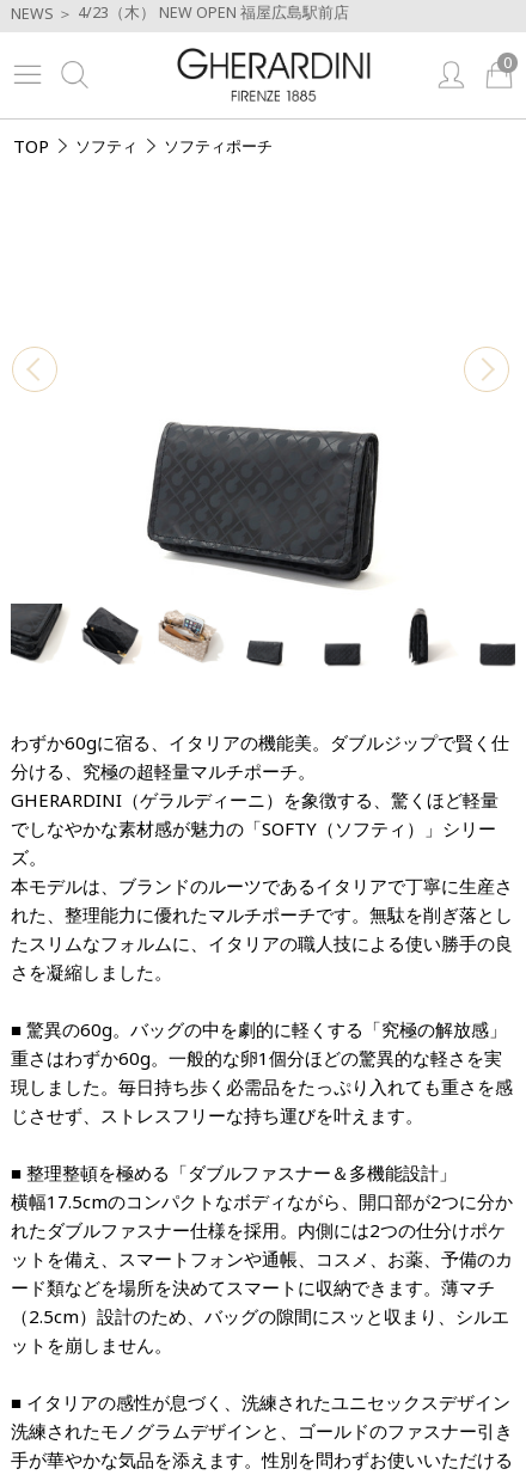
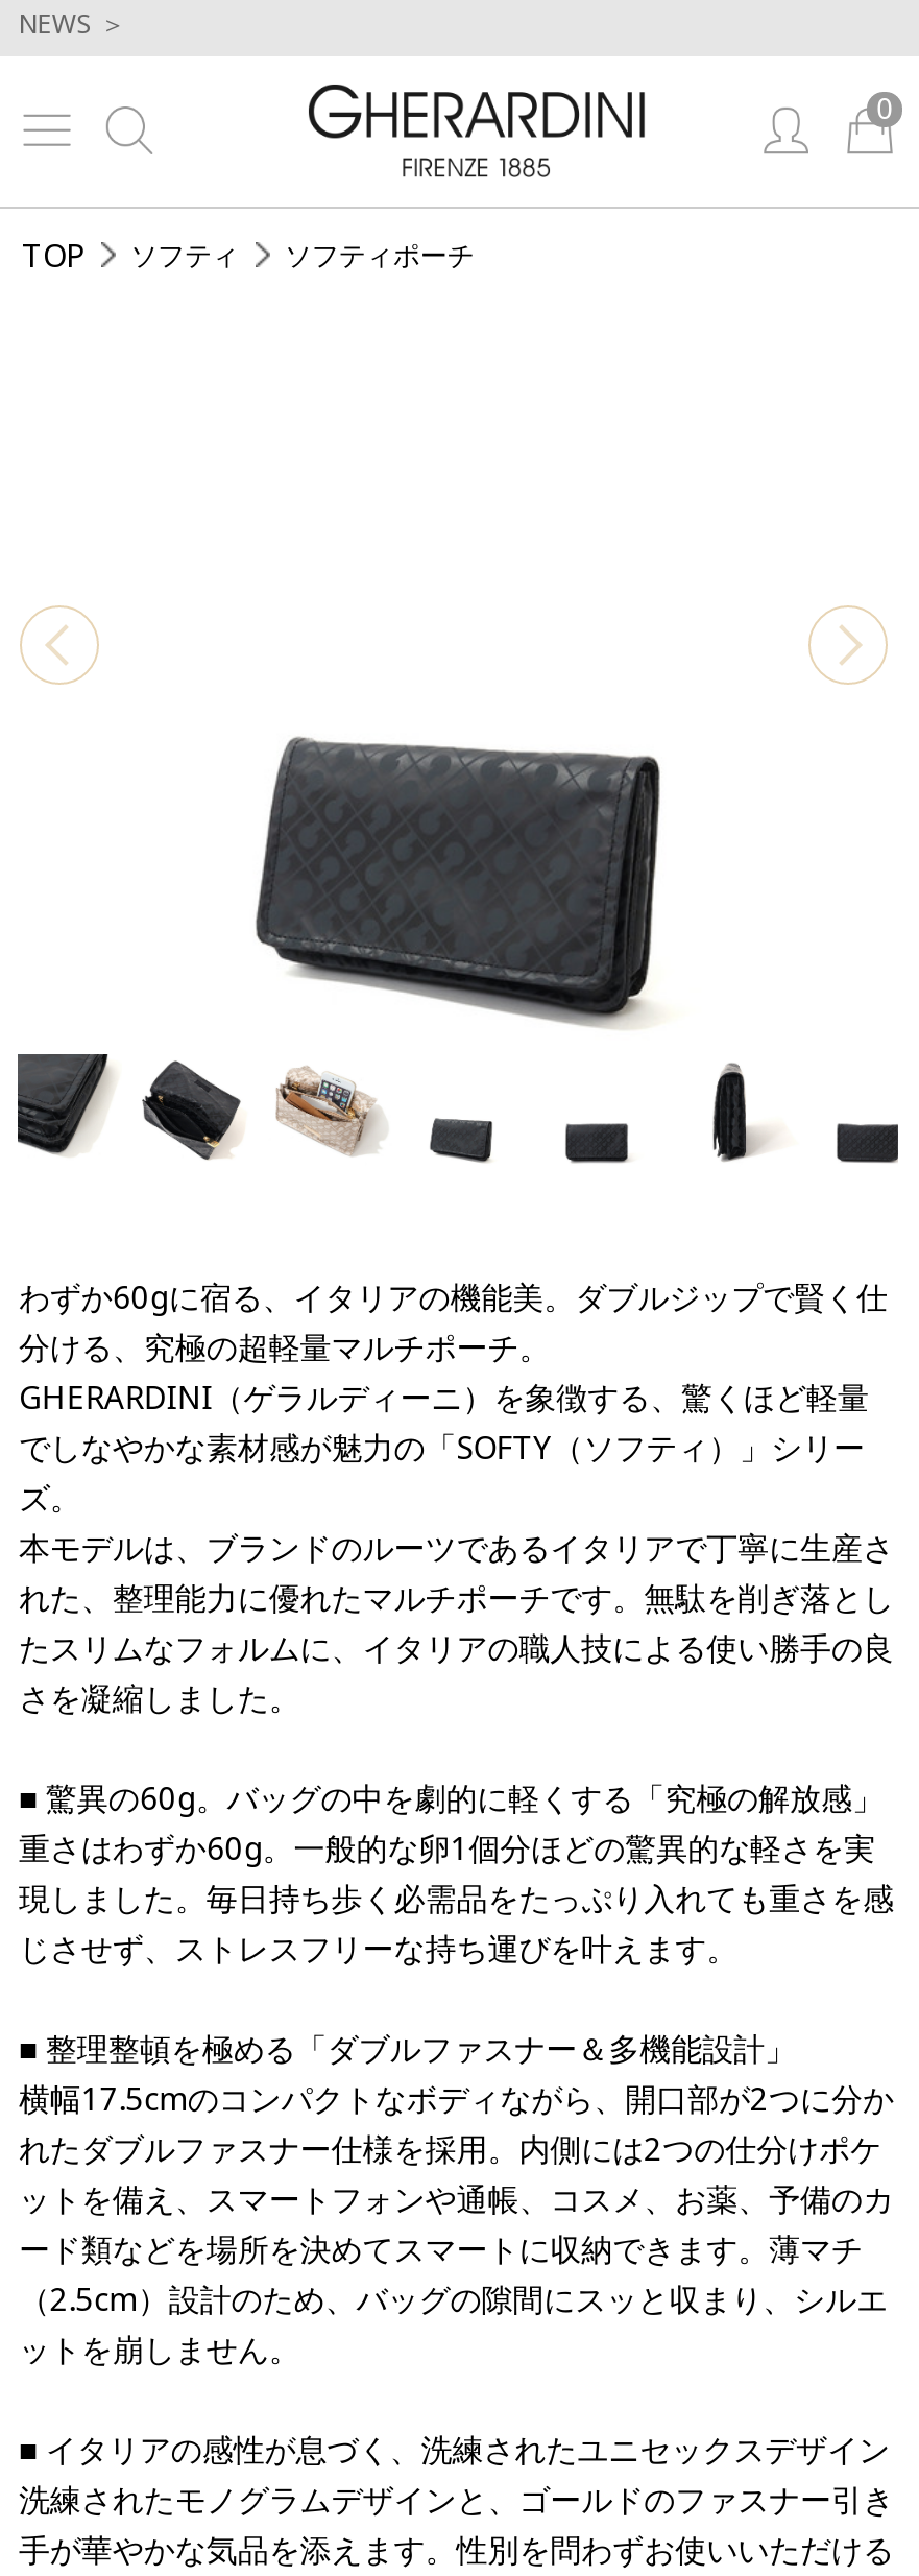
[11,2,349,23] NEWS ＞ 4/23（木） NEW OPEN 福屋広島駅前店 -> [19,5,127,41] NEWS ＞

